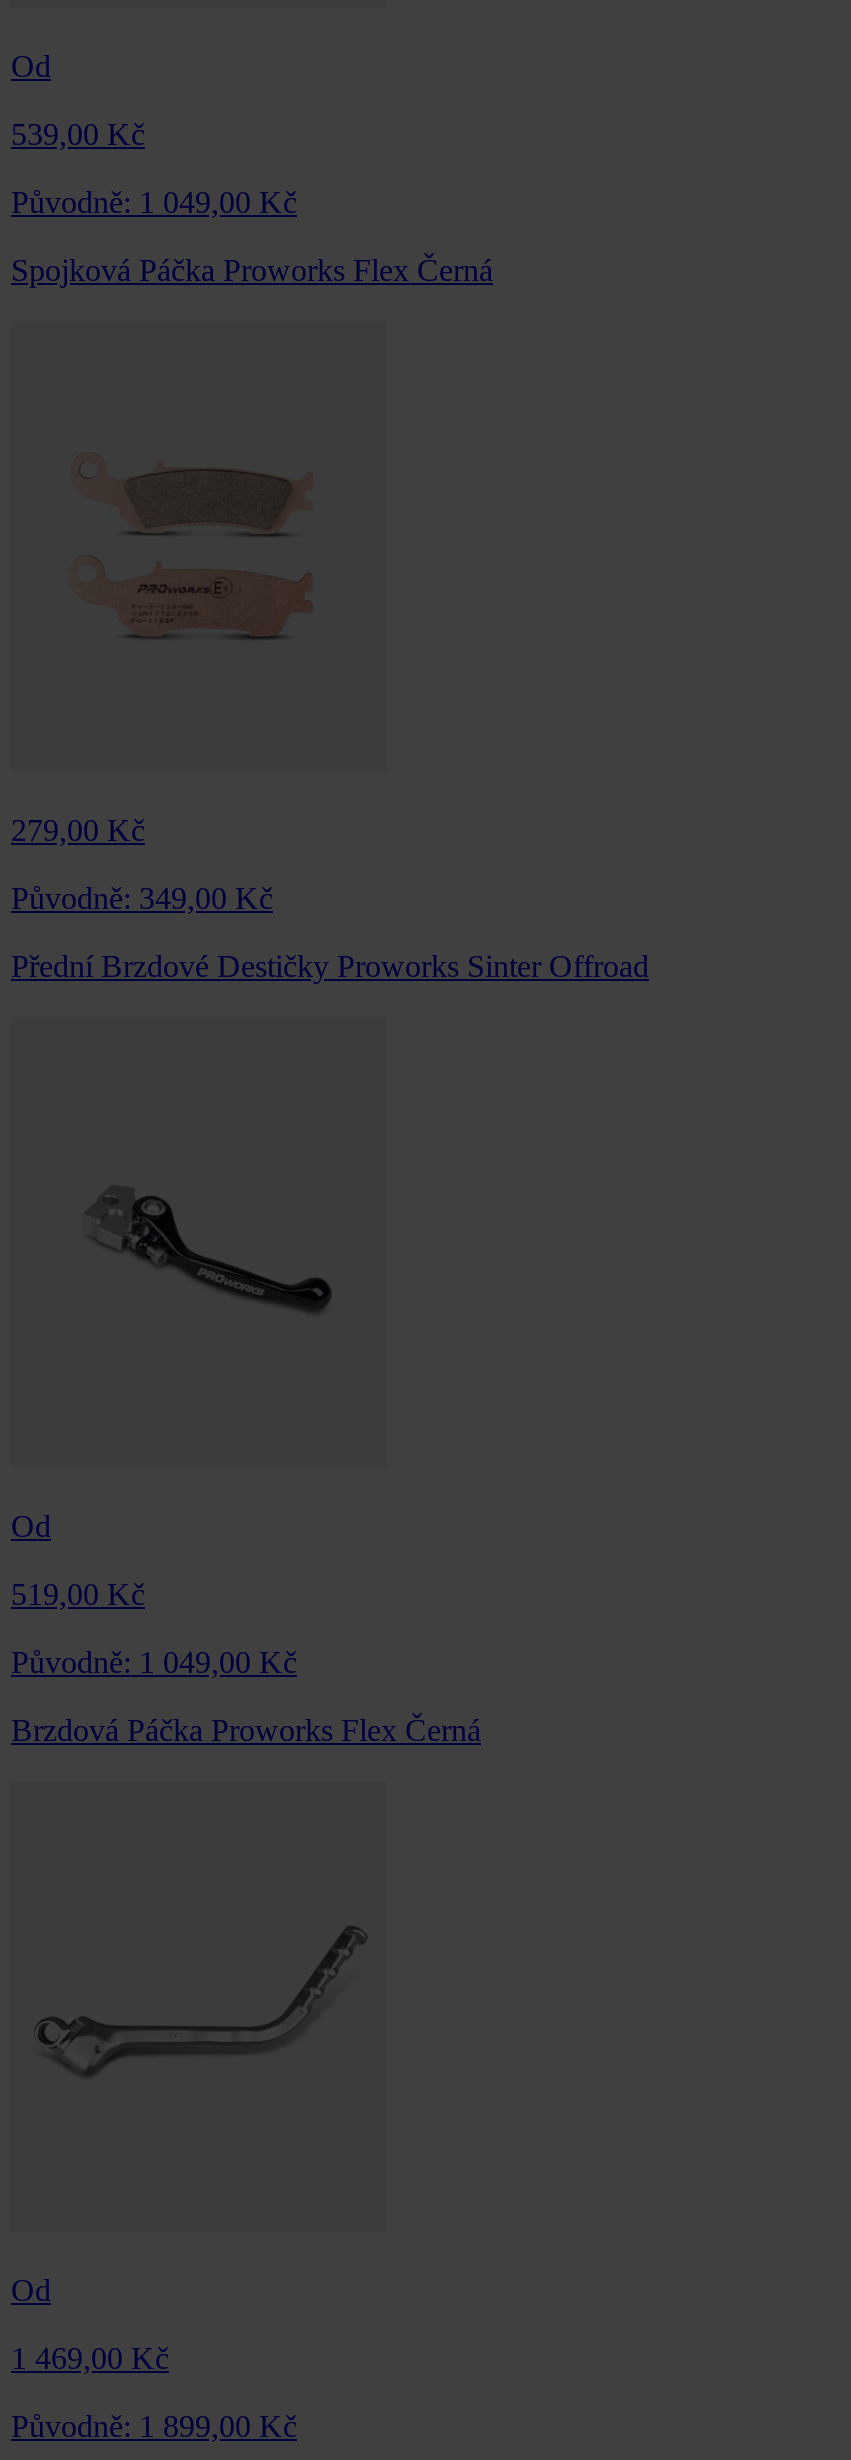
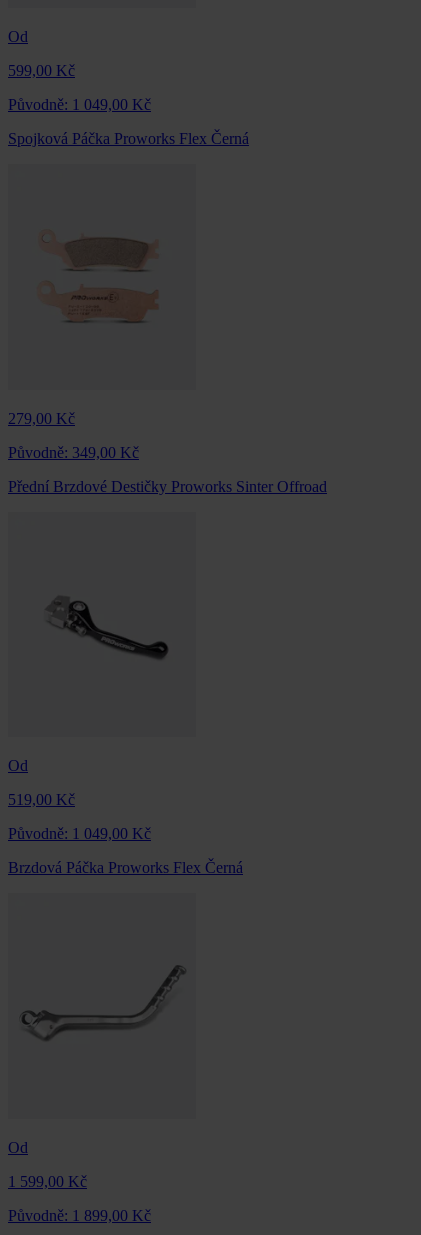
[11,118,145,152] 539,00 Kč -> [8,62,75,79] 599,00 Kč
[11,2341,169,2375] 1 469,00 Kč -> [8,1173,87,1190] 1 599,00 Kč

